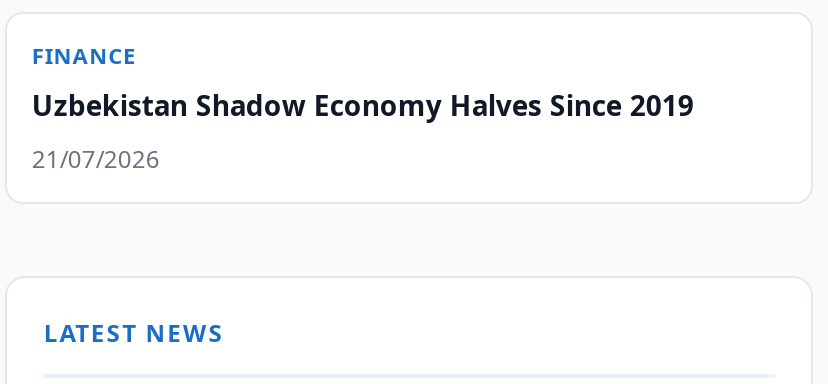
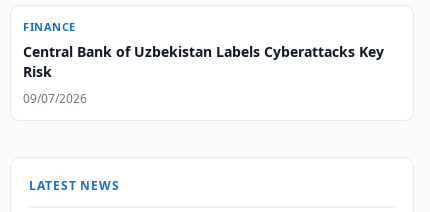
[32,86,694,124] Uzbekistan Shadow Economy Halves Since 2019 -> [23,42,384,81] Central Bank of Uzbekistan Labels Cyberattacks Key | Risk
[32,142,160,176] 21/07/2026 -> [23,90,87,107] 09/07/2026

